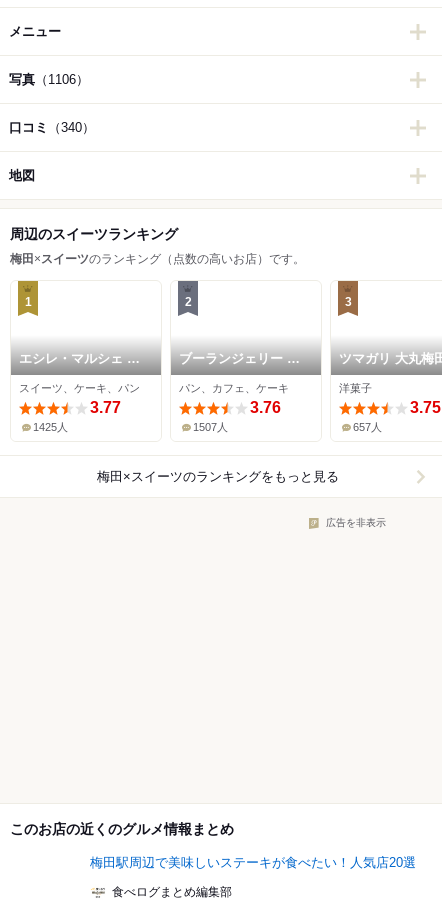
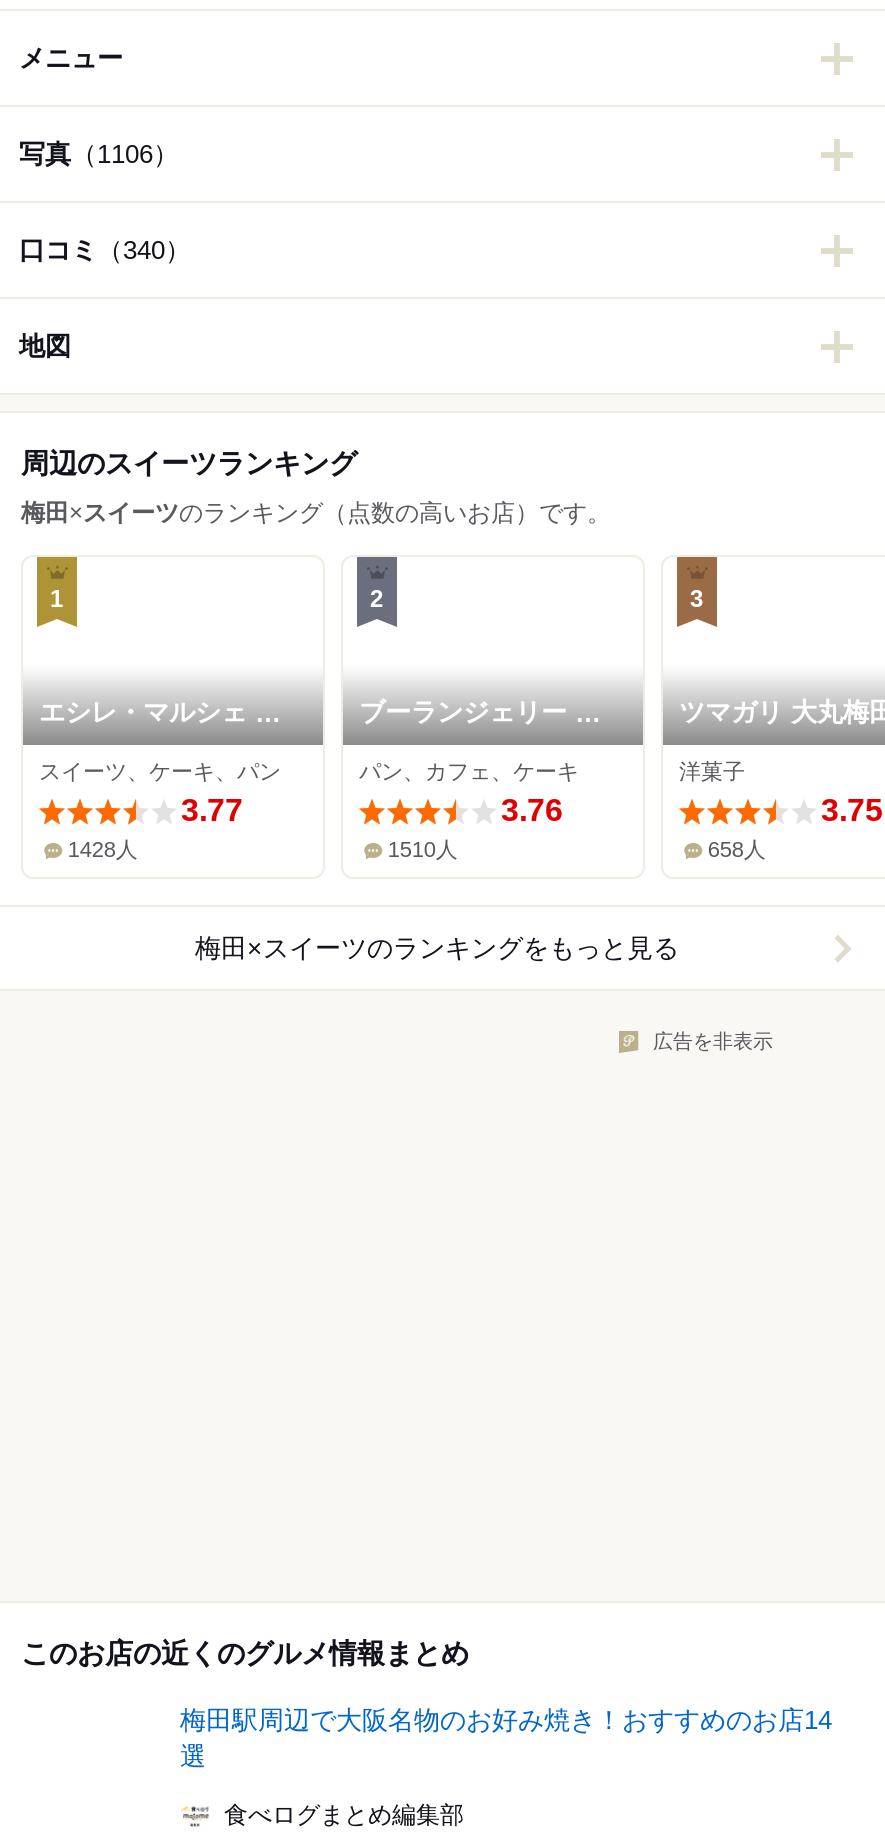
[33,421,68,433] 1425人 -> [68,838,138,862] 1428人
[193,421,228,433] 1507人 -> [388,838,458,862] 1510人
[353,421,382,433] 657人 -> [708,838,766,862] 658人
[90,855,416,870] 梅田駅周辺で美味しいステーキが食べたい！人気店20選 -> [180,1706,832,1772] 梅田駅周辺で大阪名物のお好み焼き！おすすめのお店14 | 選

